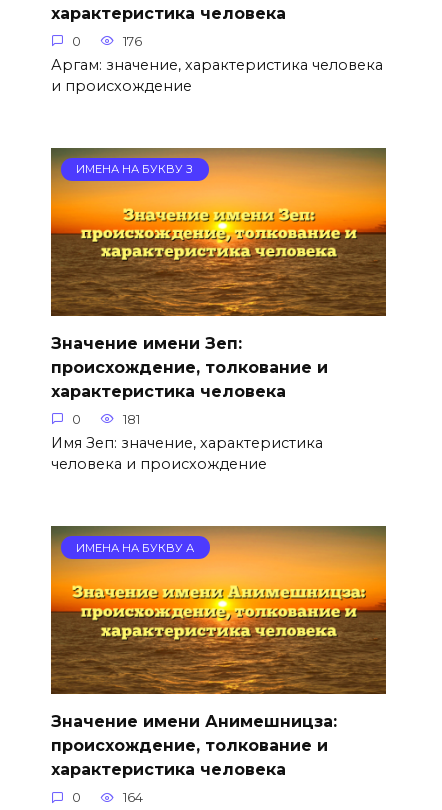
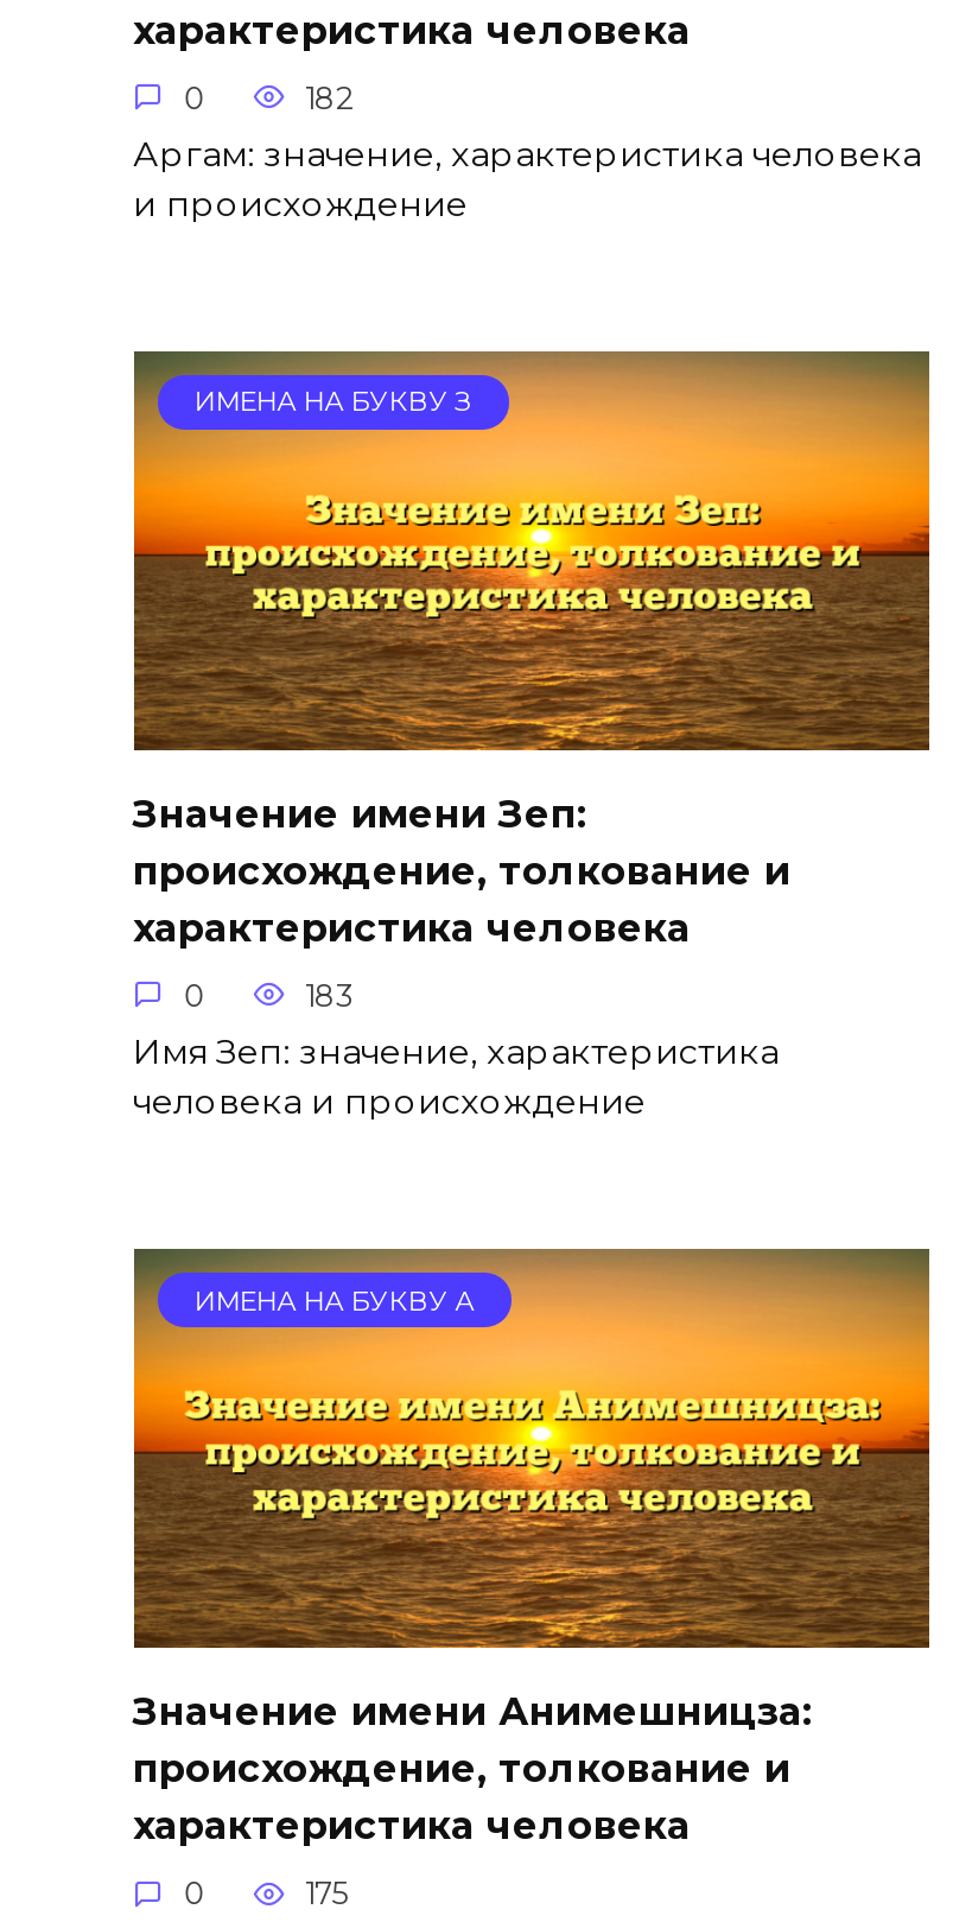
[123,34,142,49] 176 -> [305,80,352,116] 182
[123,412,140,427] 181 -> [305,978,355,1014] 183
[123,790,143,805] 164 -> [305,1876,348,1912] 175

